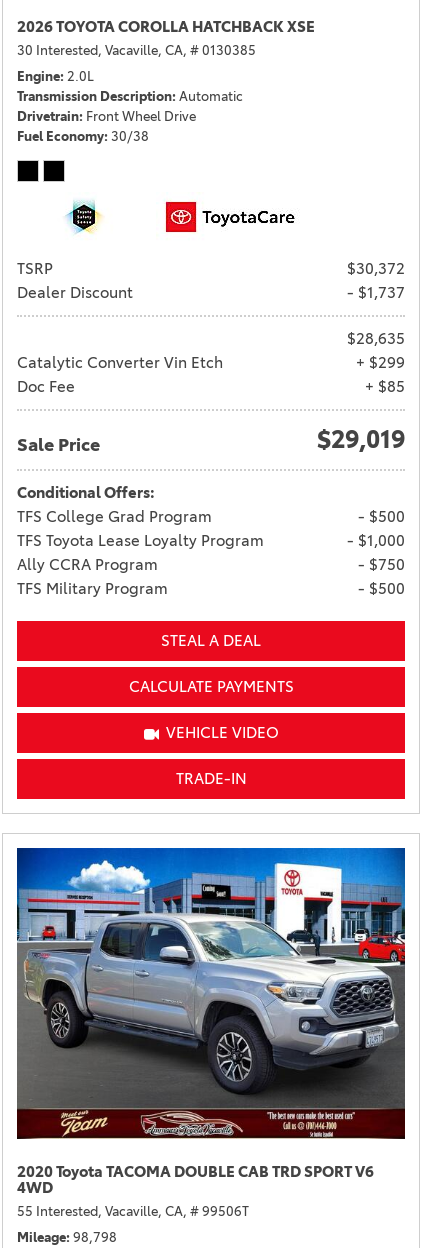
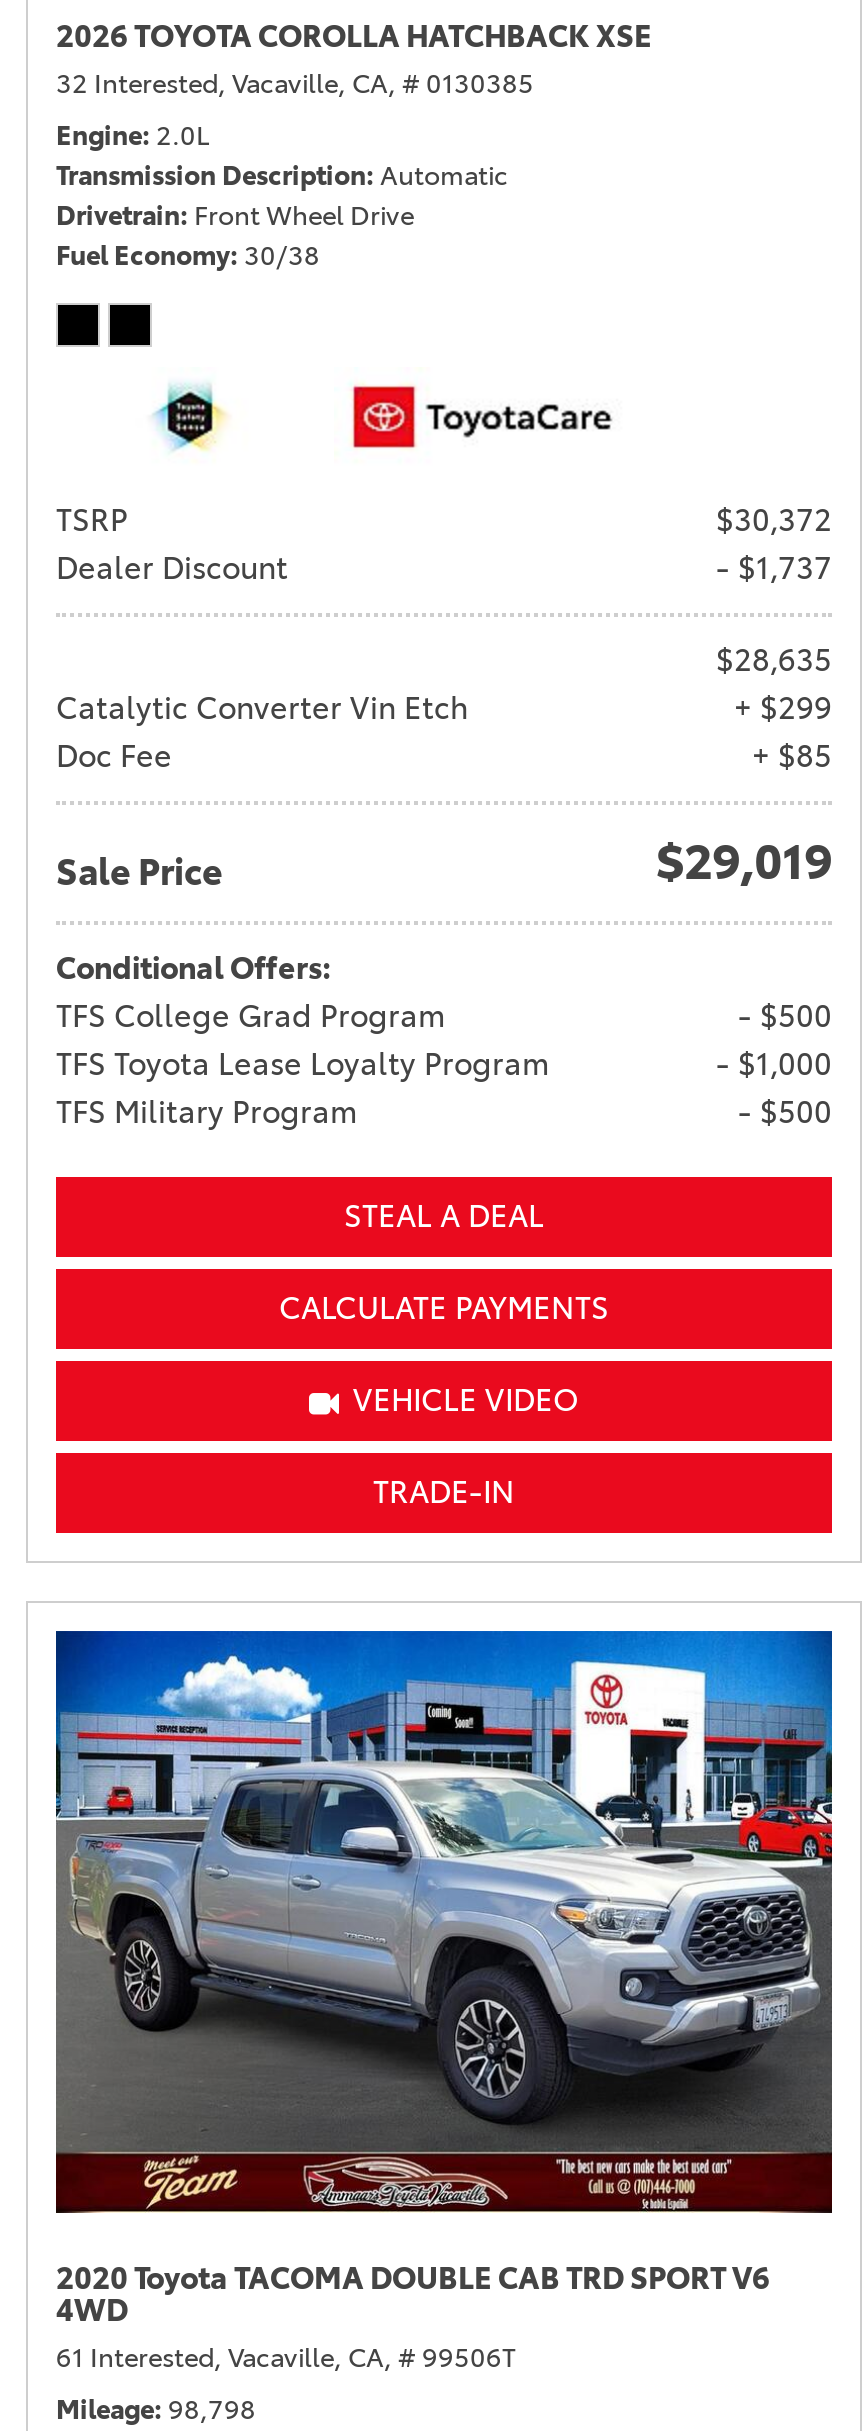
[17,42,256,58] 30 Interested, Vacaville, CA, # 0130385 -> [56,68,534,100] 32 Interested, Vacaville, CA, # 0130385
[17,555,405,574] Ally CCRA Program | - $750 -> none
[17,1203,249,1219] 55 Interested, Vacaville, CA, # 99506T -> [56,2342,516,2374] 61 Interested, Vacaville, CA, # 99506T

